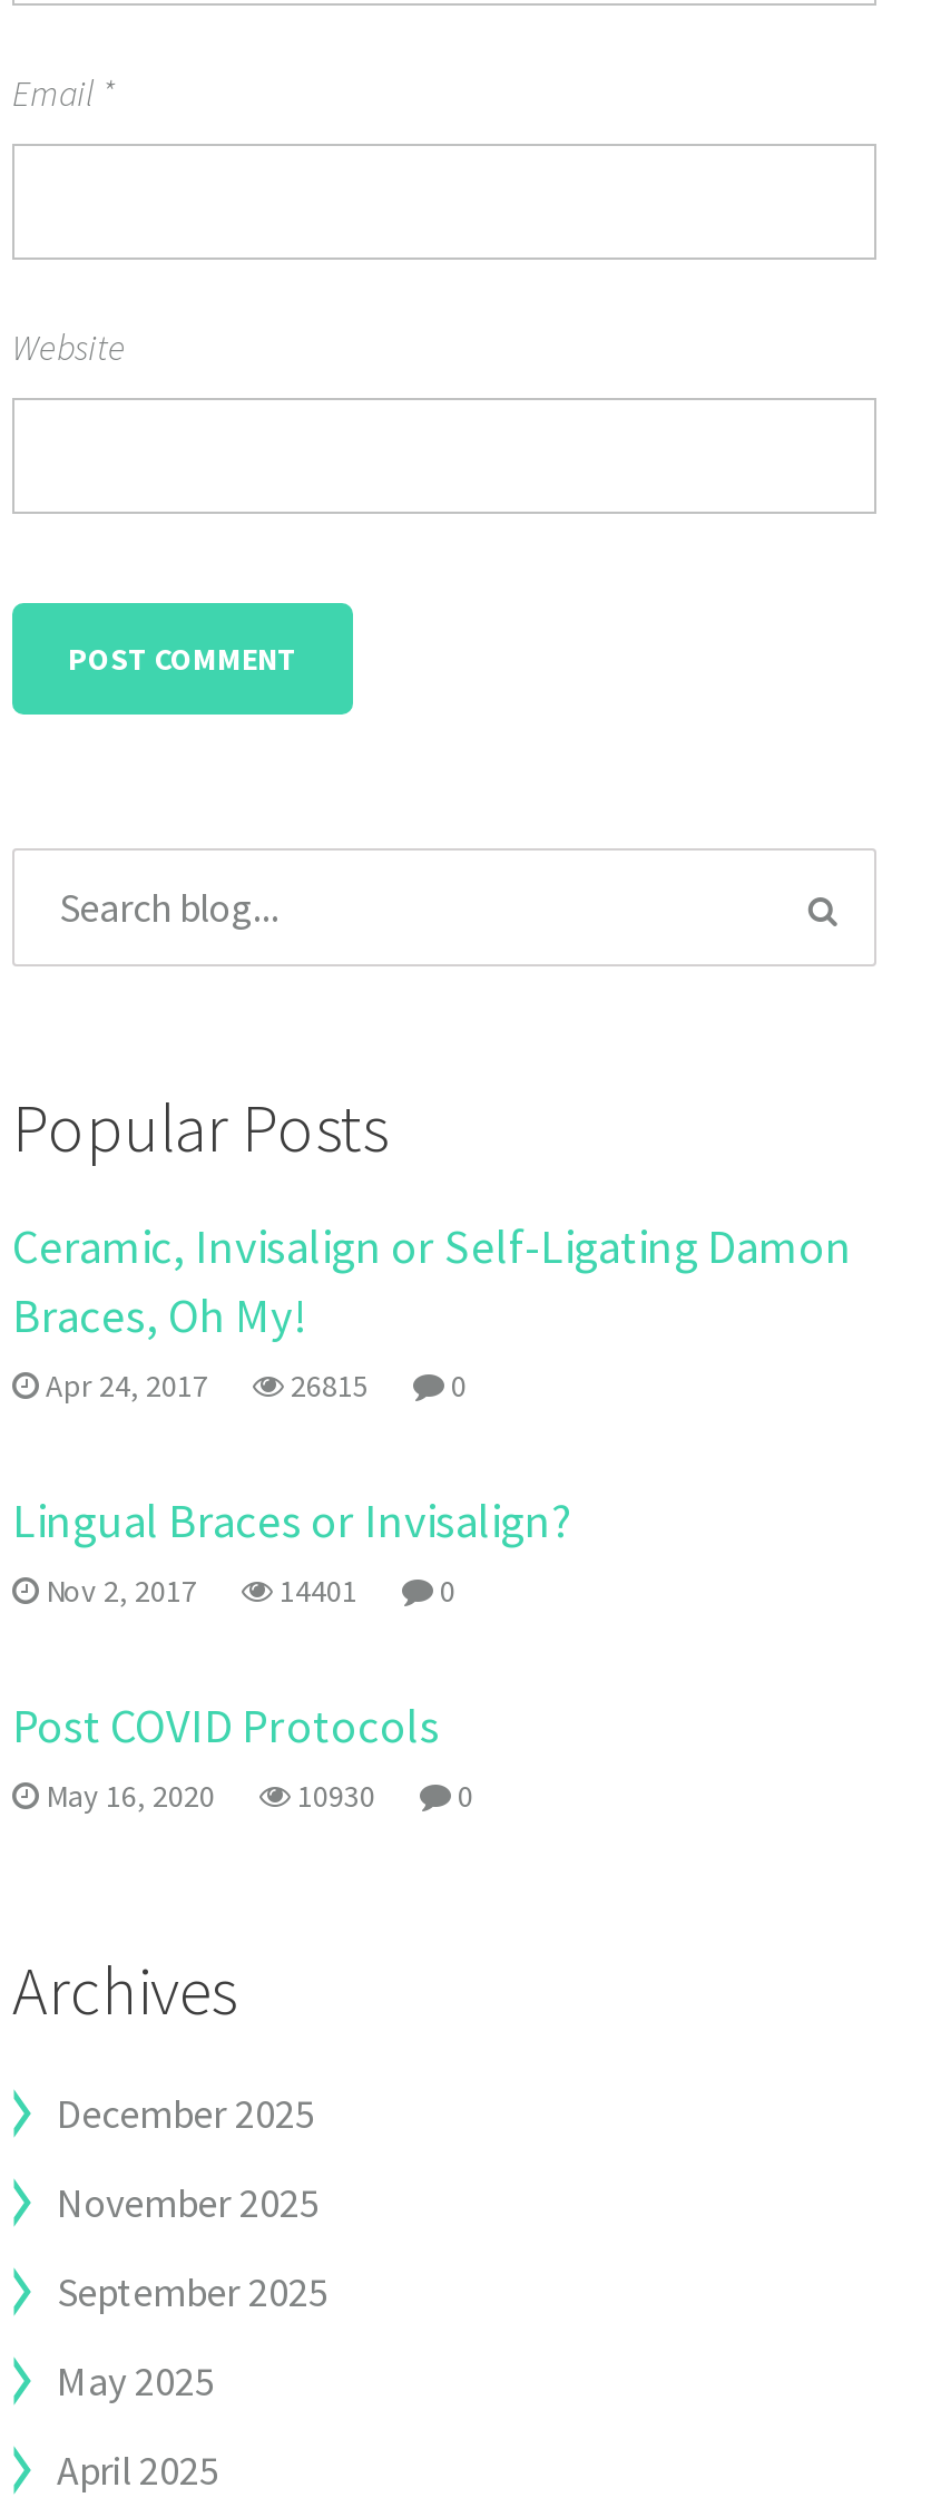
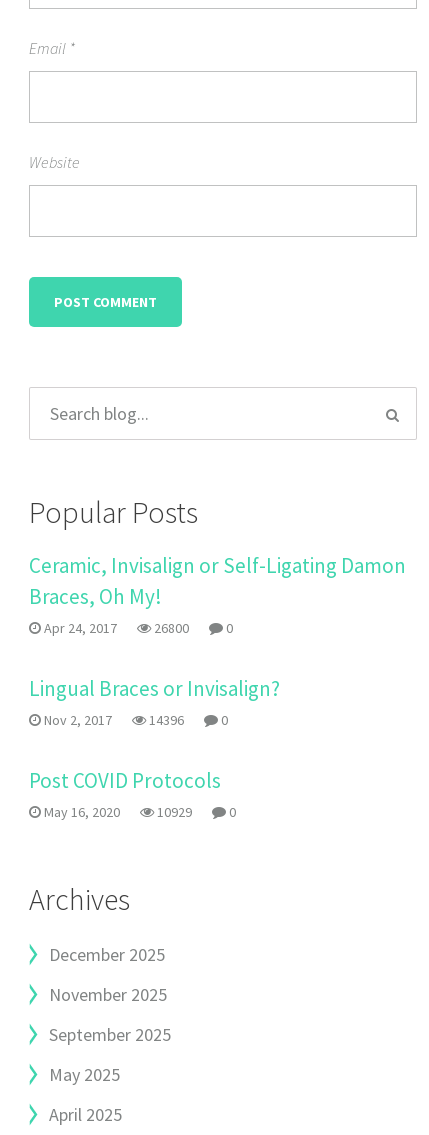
[39,1366,467,1406] Apr 24, 2017 26815 0 -> [41,619,233,637] Apr 24, 2017 26800 0
[39,1571,455,1611] Nov 2, 2017 14401 0 -> [41,711,228,729] Nov 2, 2017 14396 0
[39,1776,473,1816] May 16, 2020 10930 0 -> [41,803,236,821] May 16, 2020 10929 0

